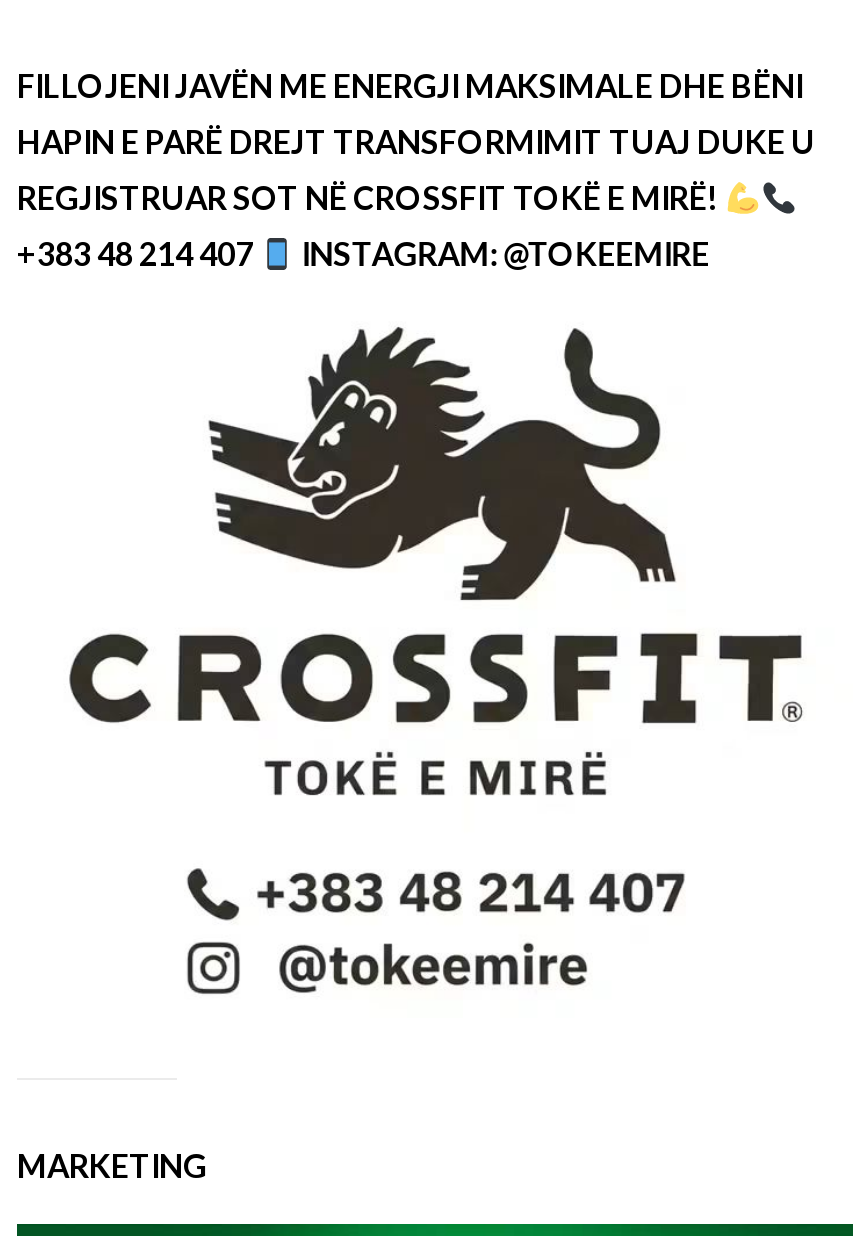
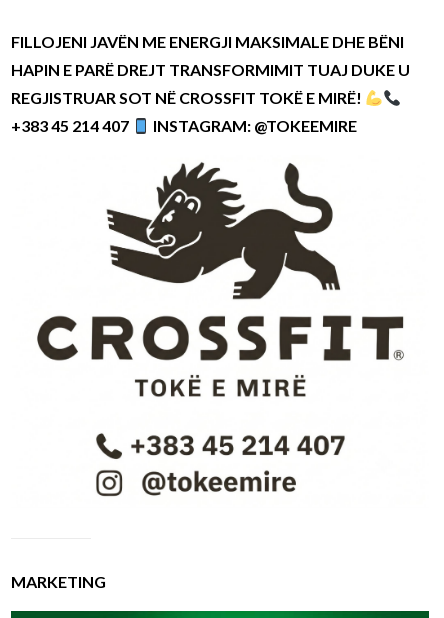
[17,235,709,273] +383 48 214 407 INSTAGRAM: @TOKEEMIRE -> [11,116,357,135] +383 45 214 407 INSTAGRAM: @TOKEEMIRE

